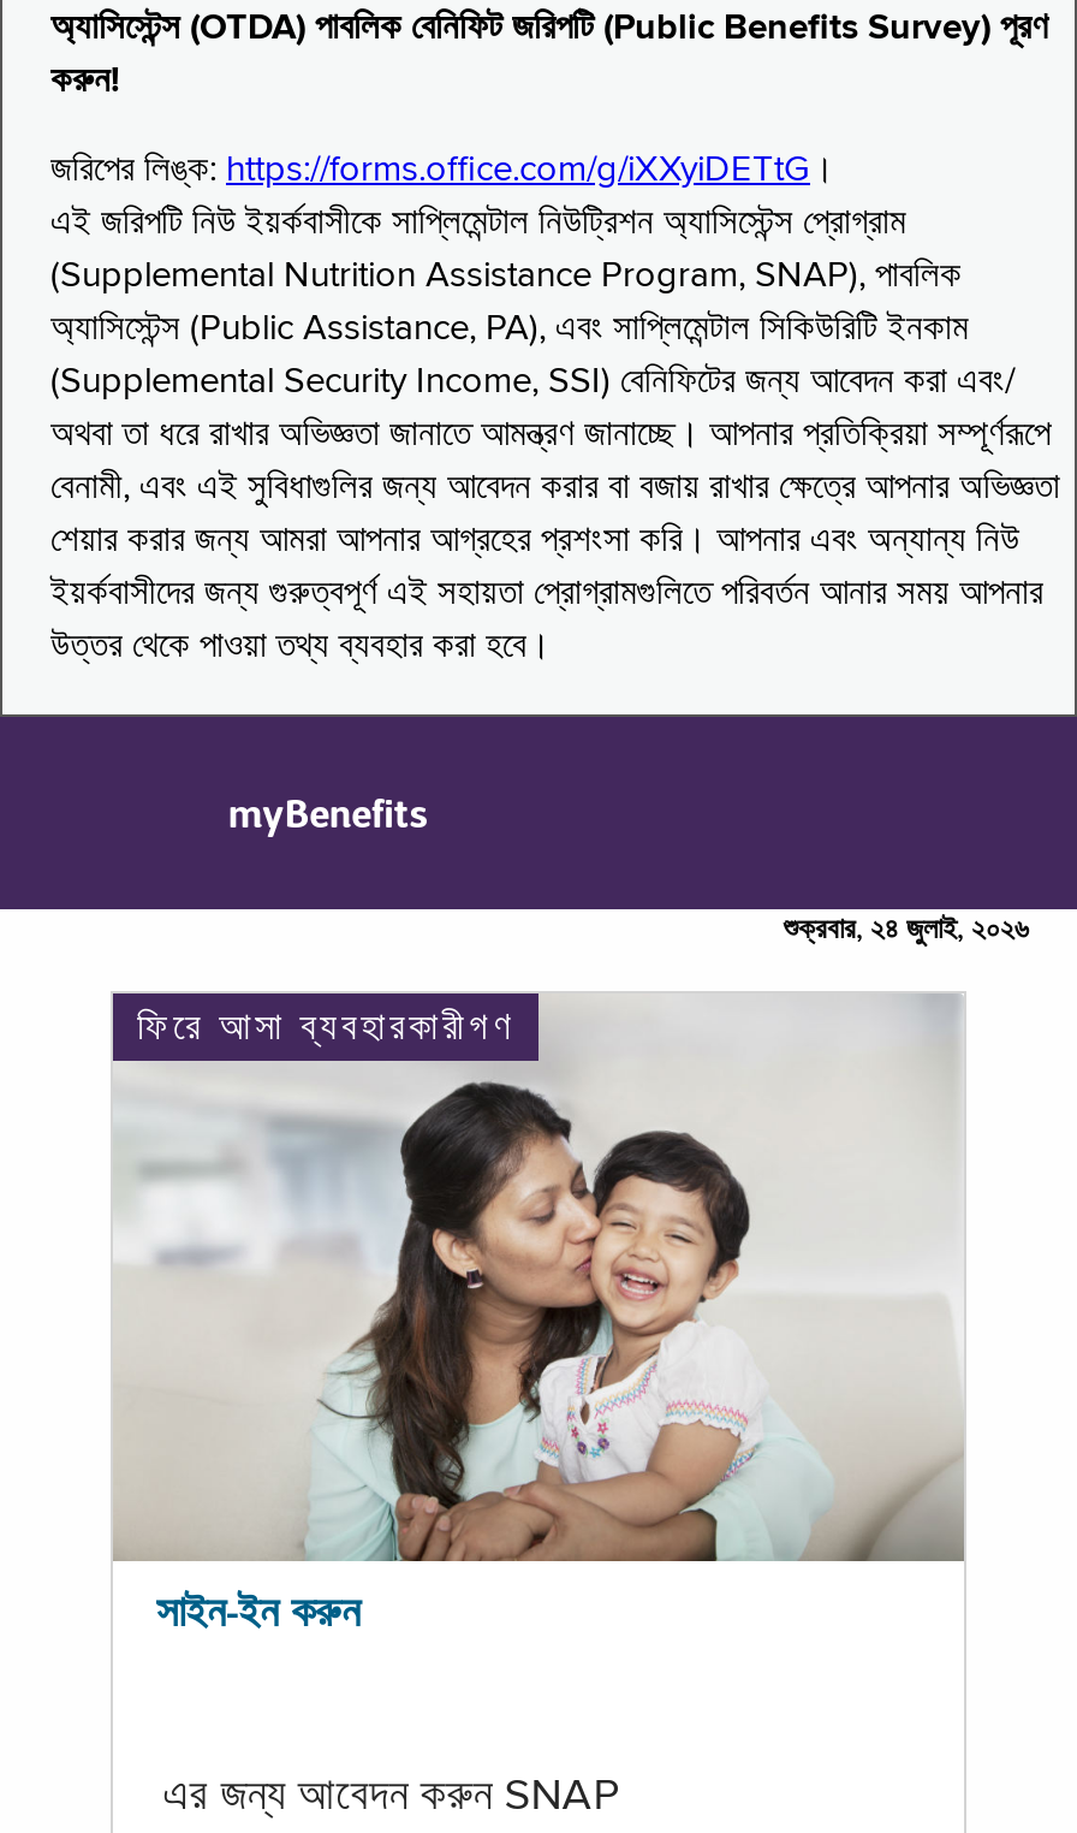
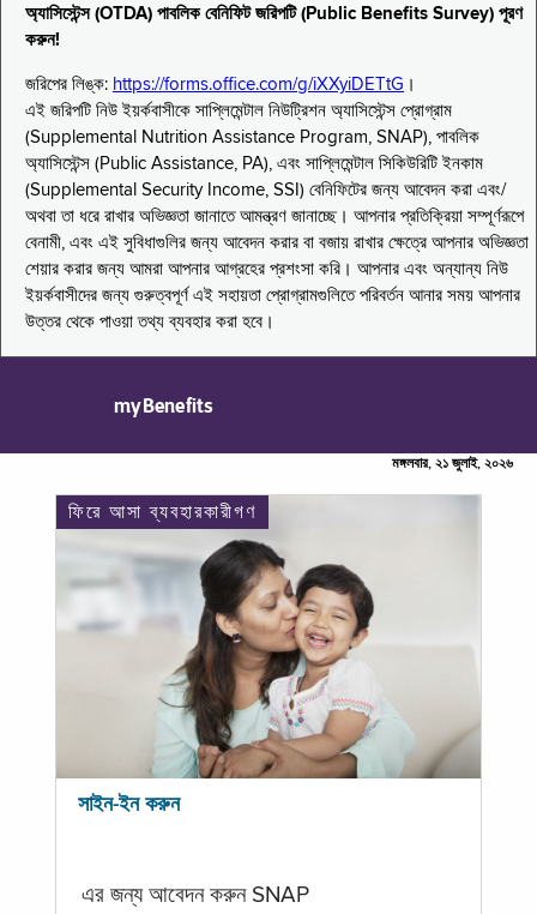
[784,917,1029,946] শুক্রবার, ২৪ জুলাই, ২০২৬ -> [392,457,513,472] মঙ্গলবার, ২১ জুলাই, ২০২৬

